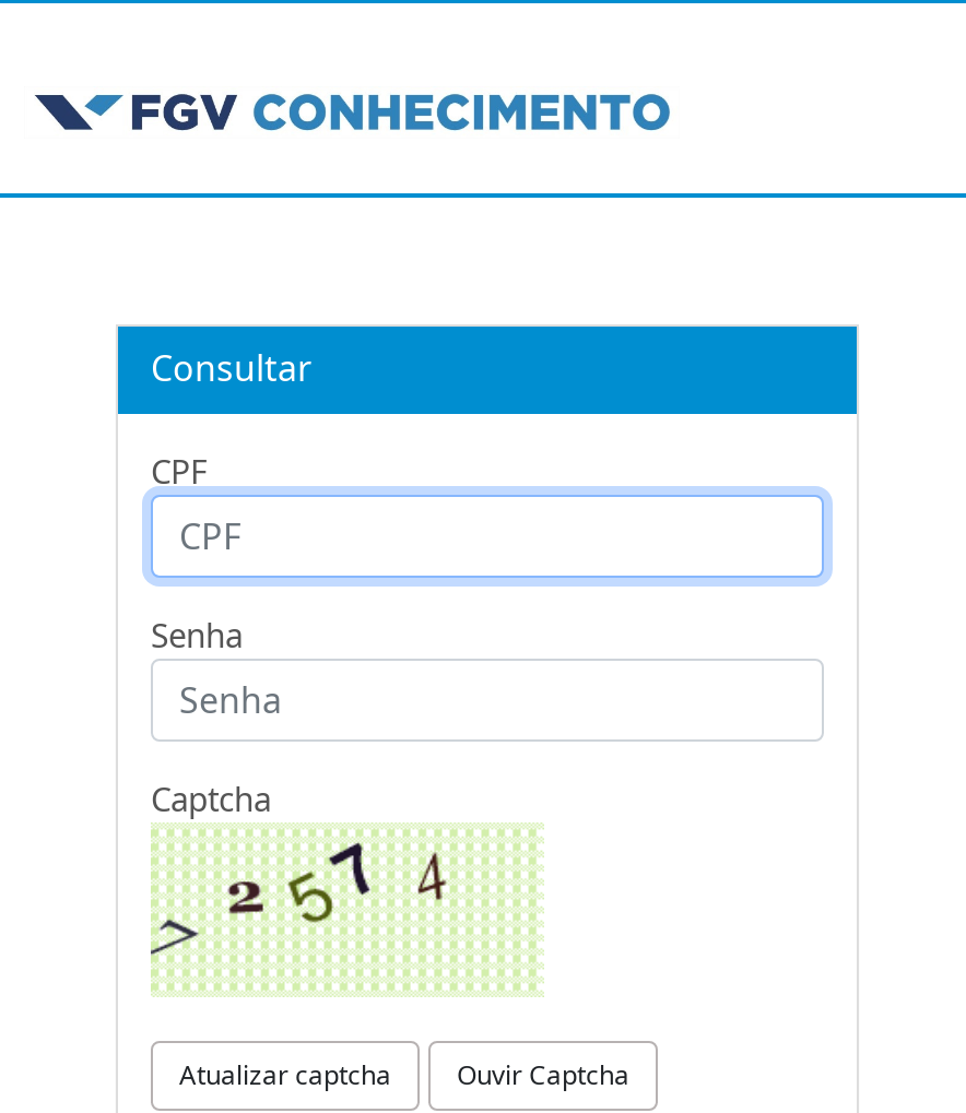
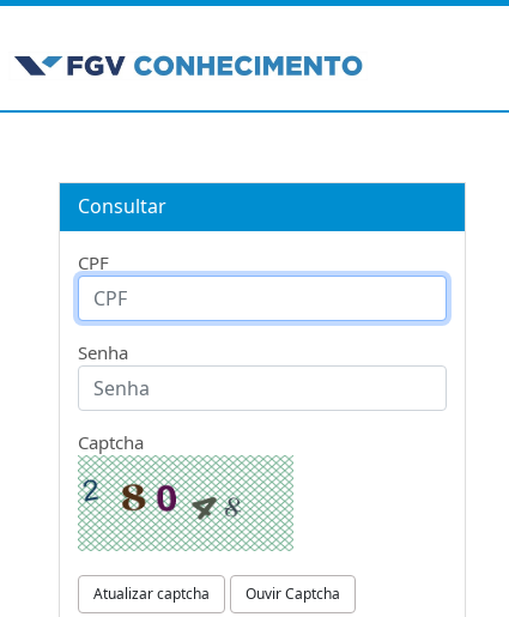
[151,829,538,991] [image] -> [79,458,293,549] [image]

